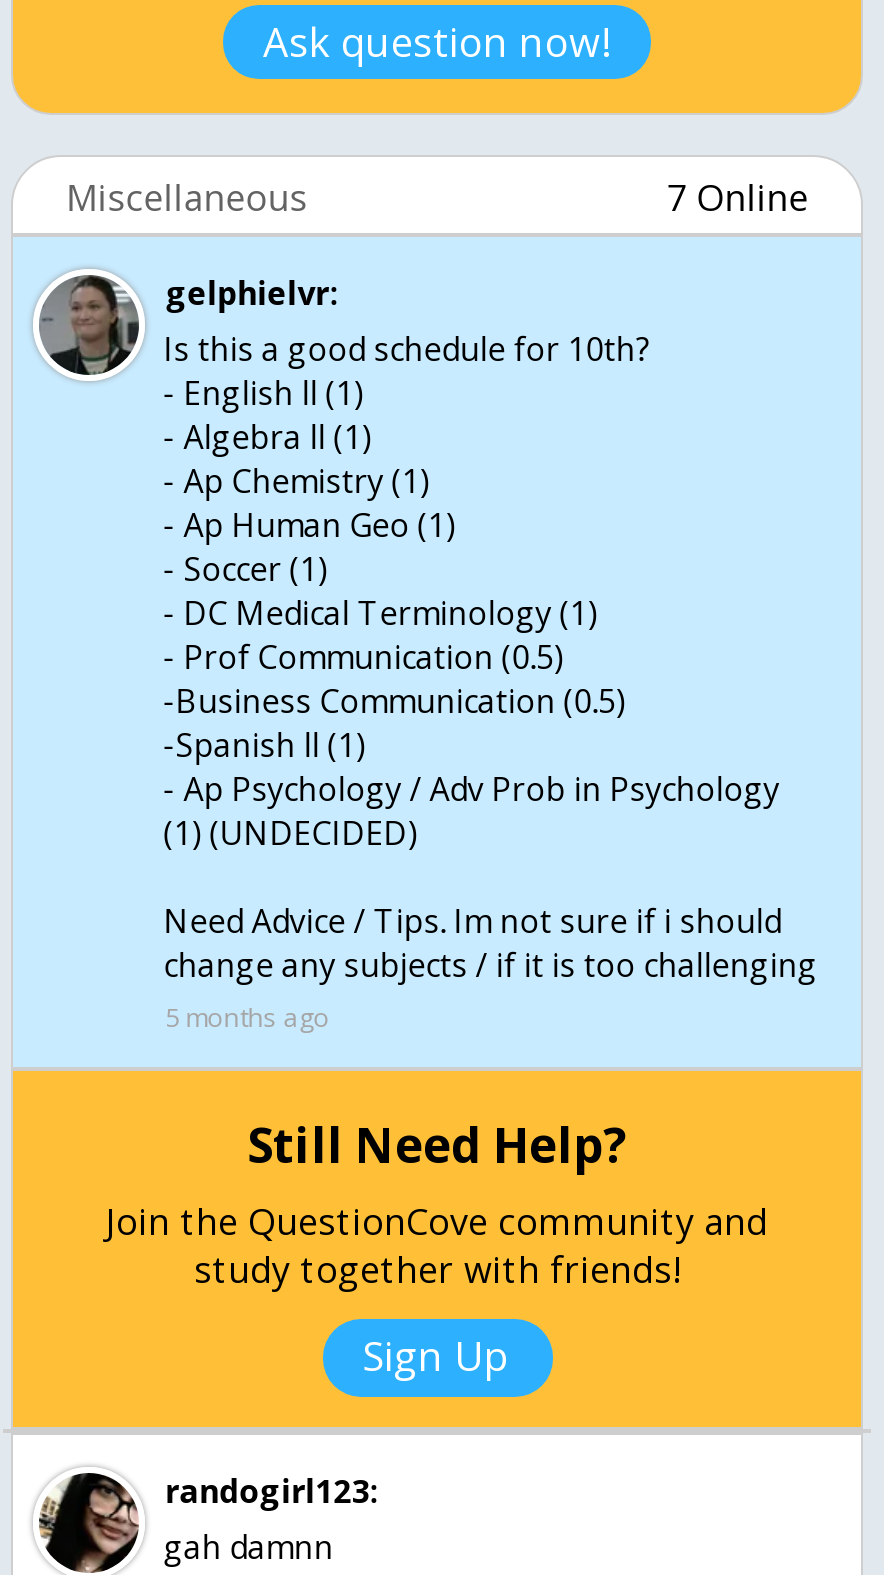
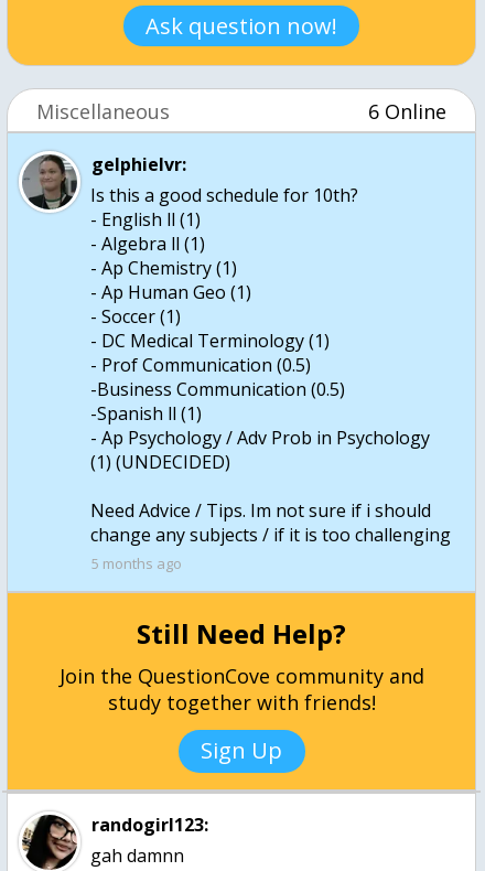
[667,173,809,221] 7 Online -> [368,98,446,125] 6 Online

